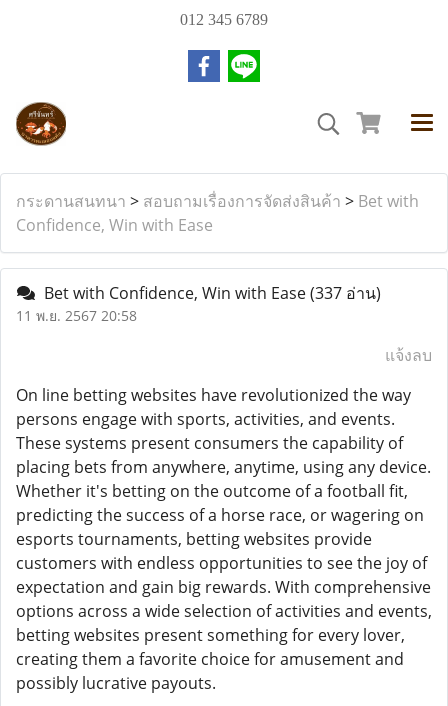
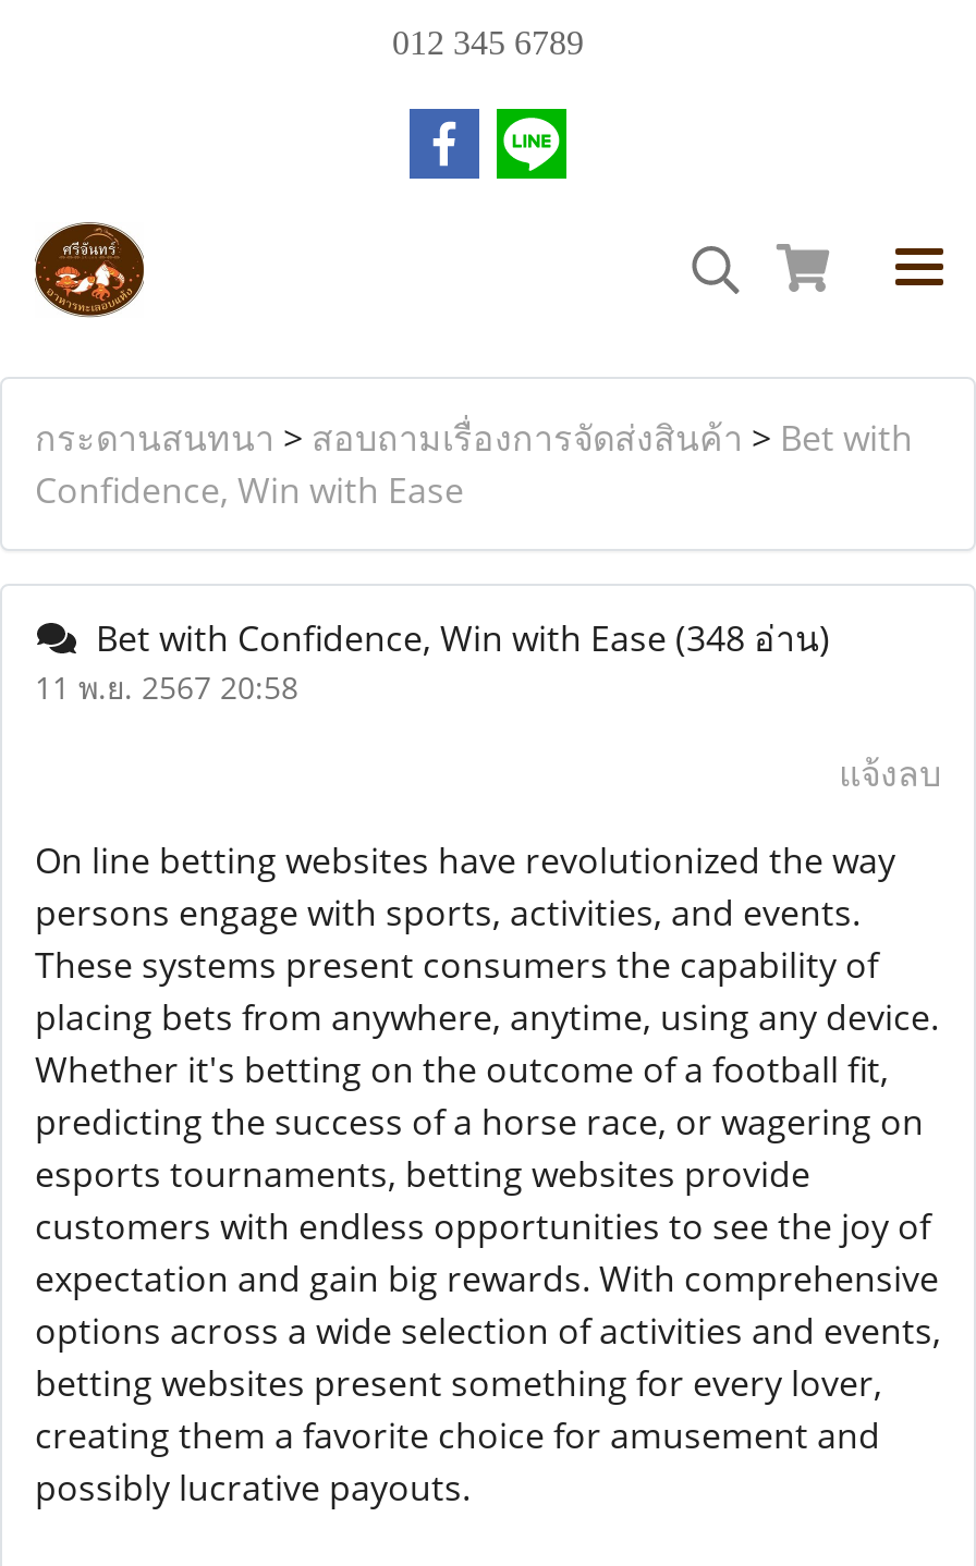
[36,282,381,304] Bet with Confidence, Win with Ease (337 อ่าน) -> [78,614,830,662] Bet with Confidence, Win with Ease (348 อ่าน)

